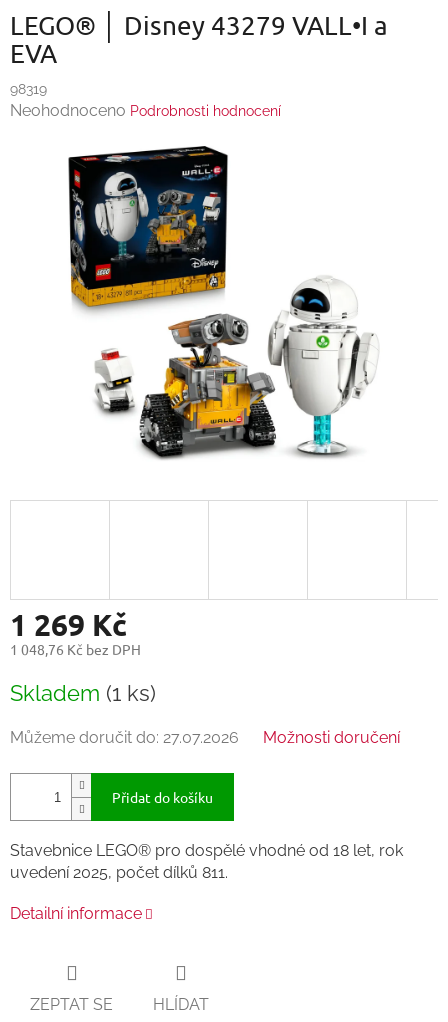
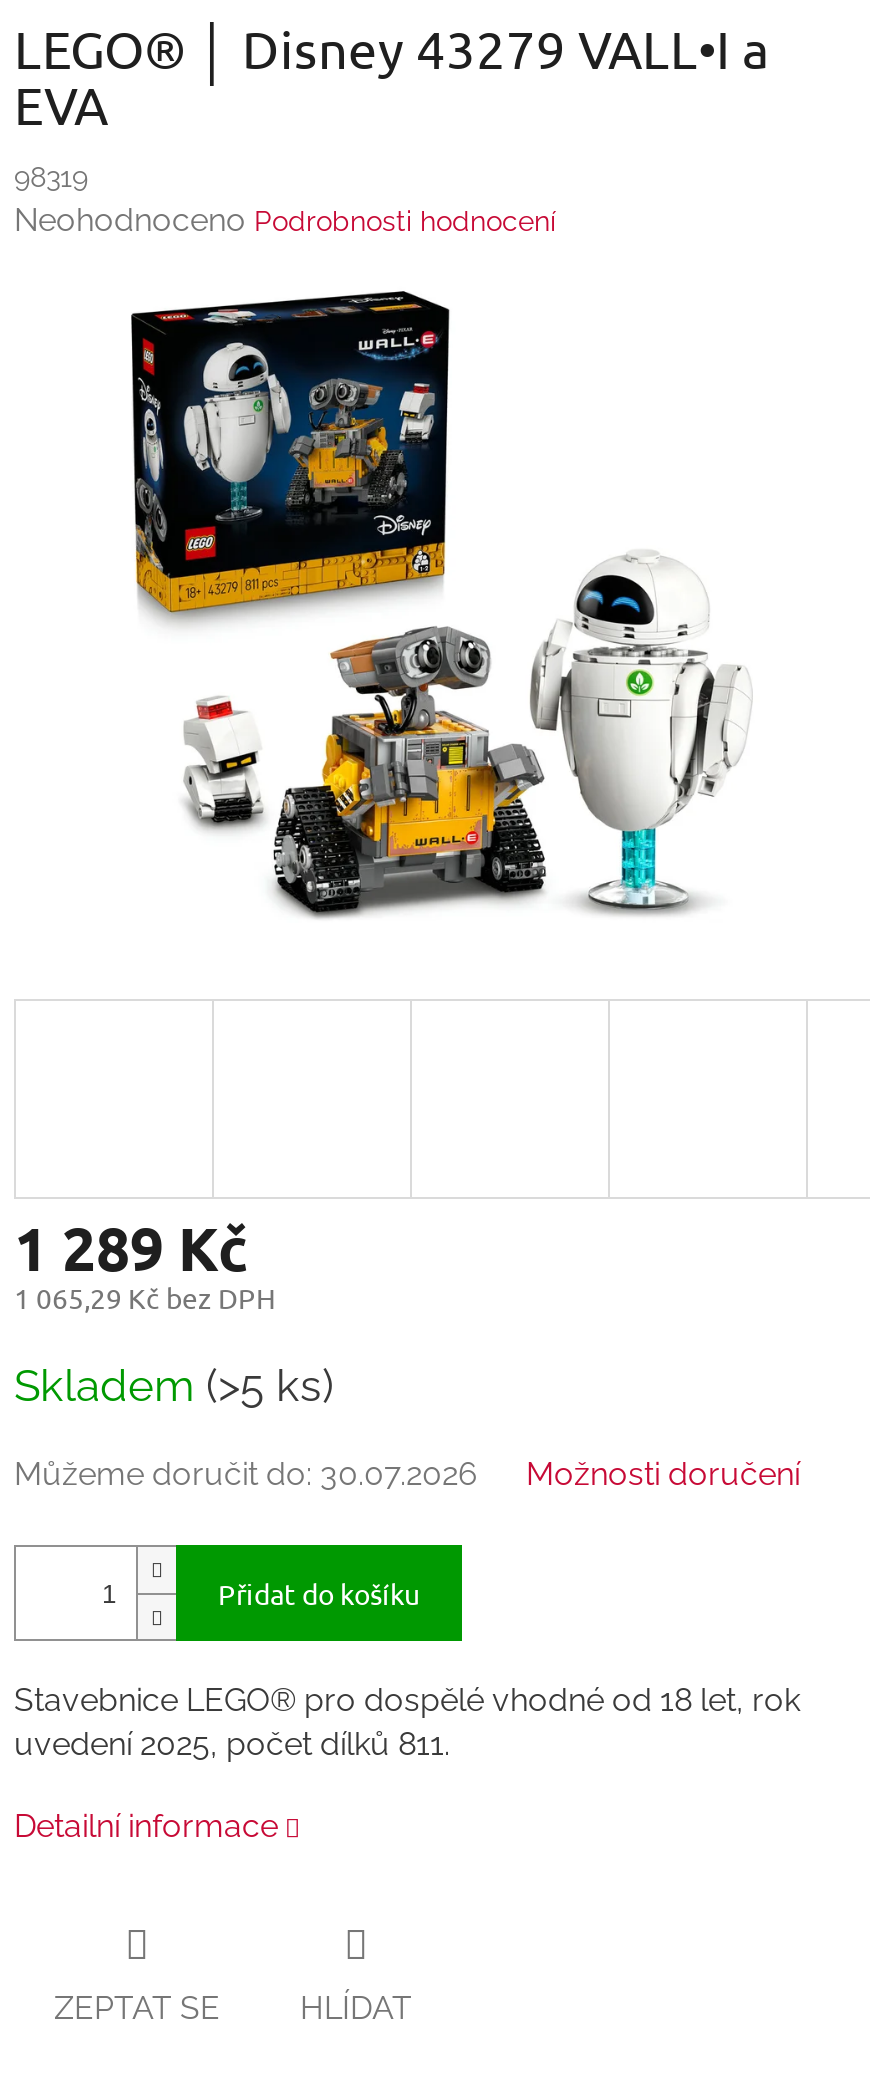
[10,606,127,643] 1 269 Kč -> [14,1212,248,1286] 1 289 Kč
[10,640,141,658] 1 048,76 Kč bez DPH -> [14,1280,276,1316] 1 065,29 Kč bez DPH
[10,680,156,706] Skladem (1 ks) -> [14,1360,334,1412] Skladem (>5 ks)
[10,728,239,747] Můžeme doručit do: 27.07.2026 -> [14,1456,478,1494] Můžeme doručit do: 30.07.2026

